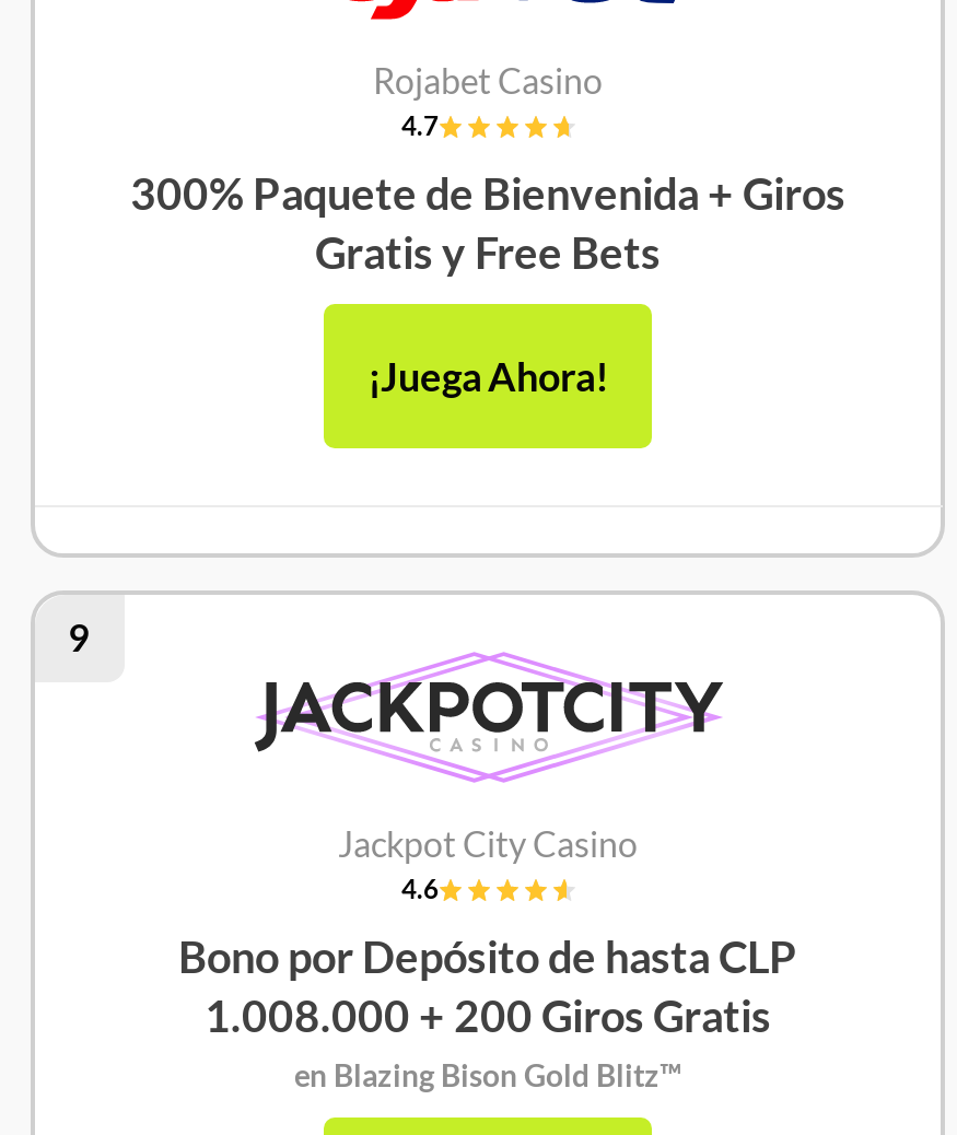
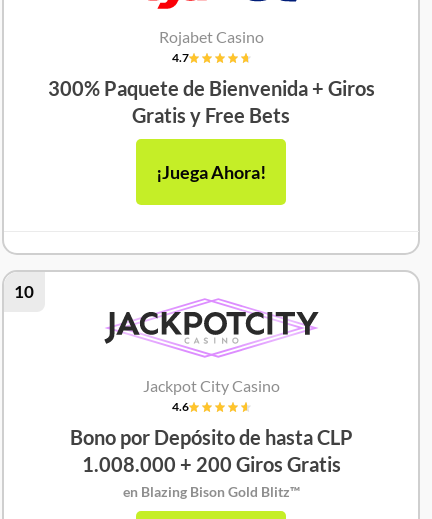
[68,613,90,659] 9 -> [14,280,34,301] 10

